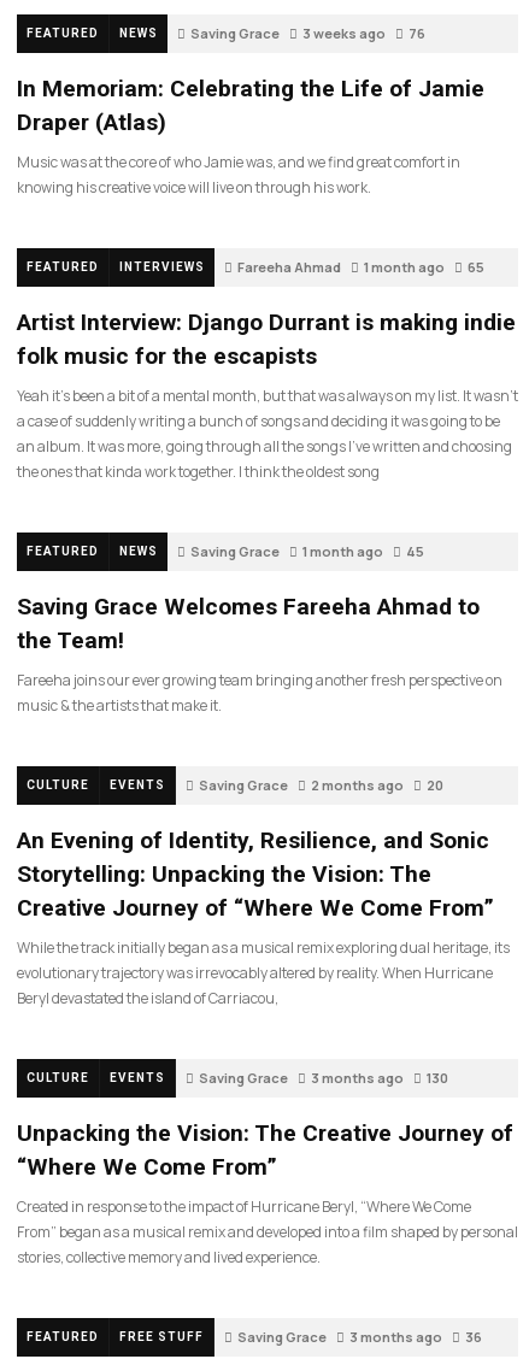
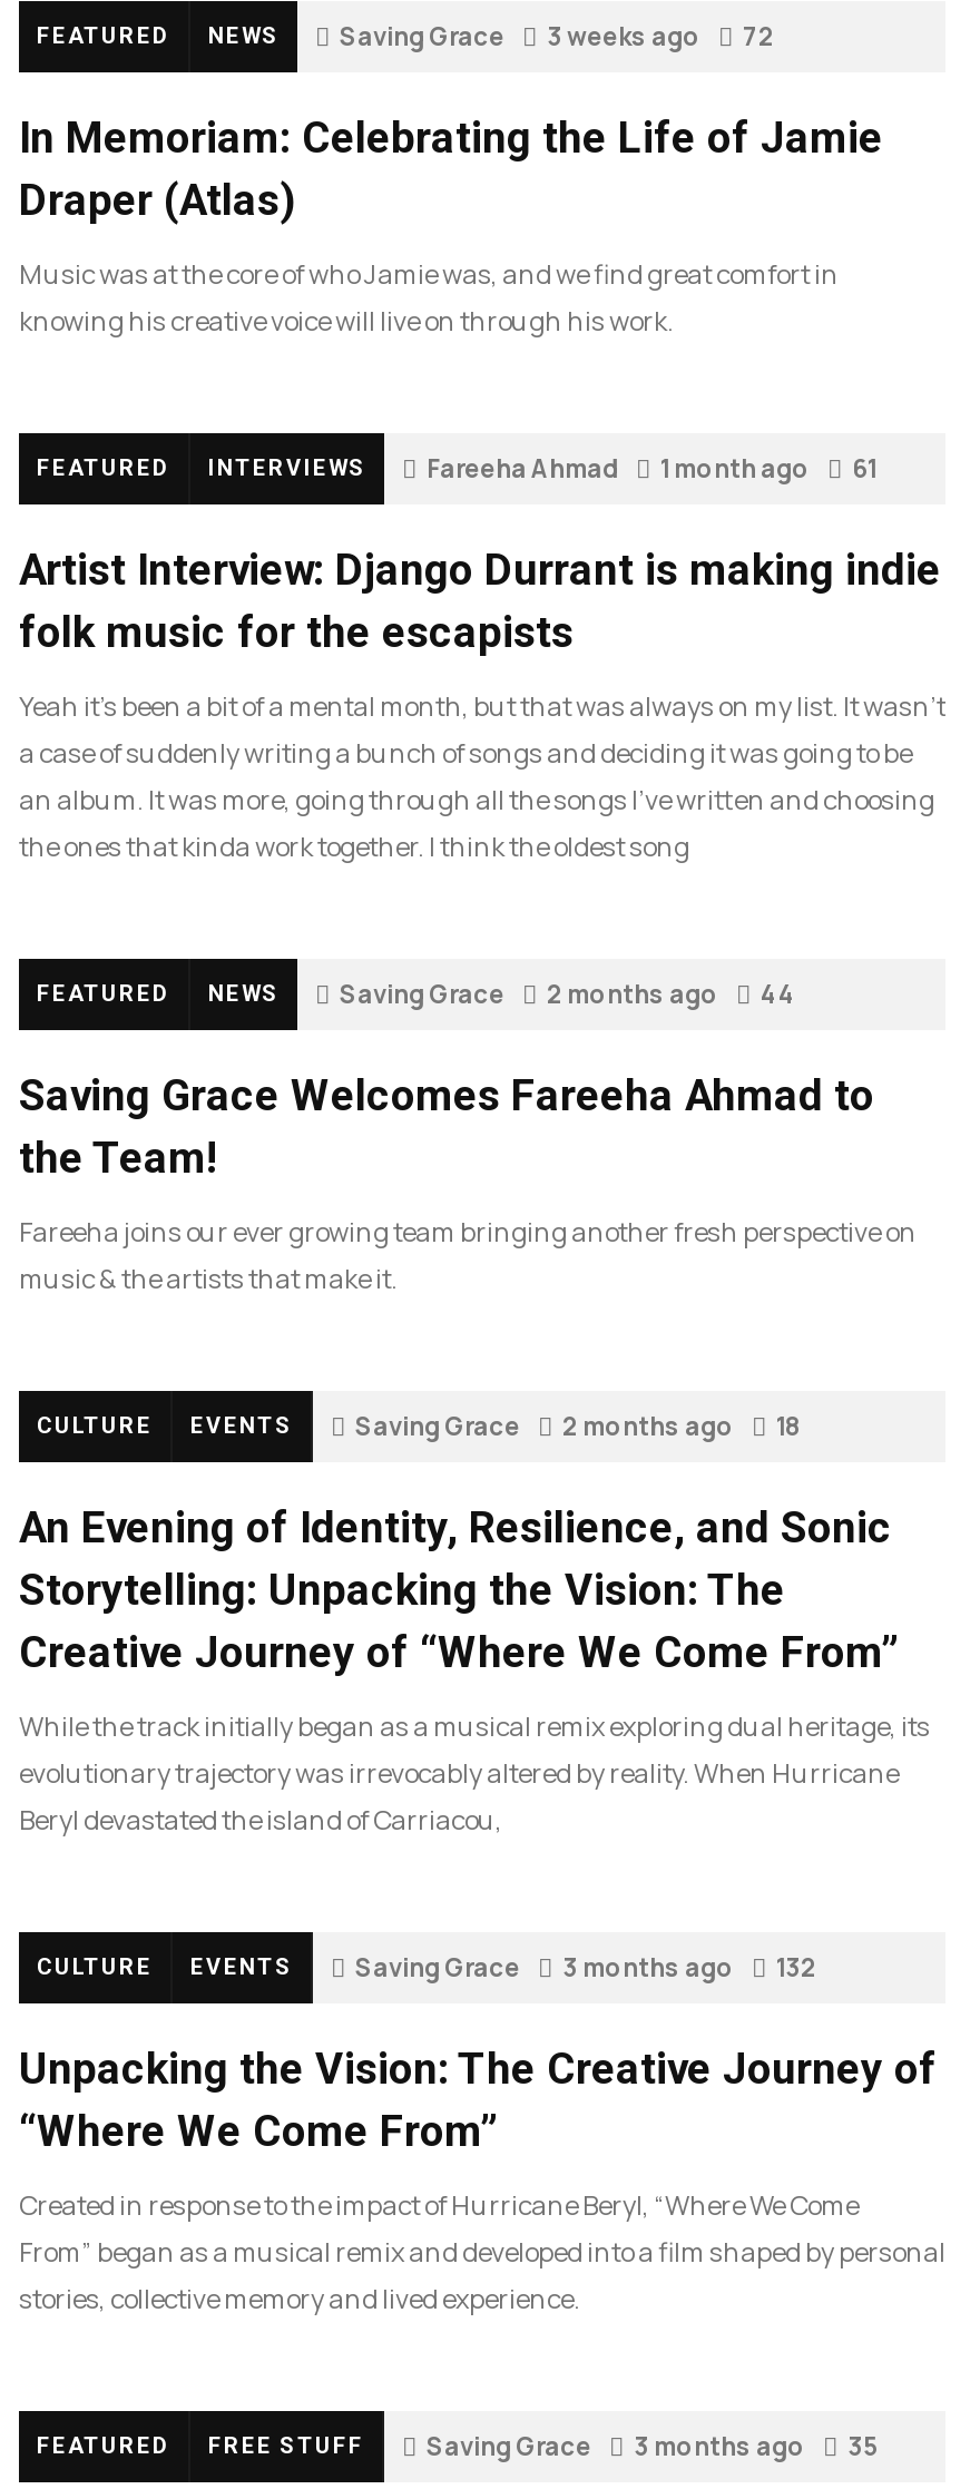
[190,24,425,42] Saving Grace 3 weeks ago 76 -> [340,19,774,52] Saving Grace 3 weeks ago 72
[237,258,484,276] Fareeha Ahmad 1 month ago 65 -> [427,451,876,484] Fareeha Ahmad 1 month ago 61
[302,542,383,560] 1 month ago -> [547,977,718,1010] 2 months ago
[406,542,424,560] 45 -> [761,977,796,1010] 44
[199,776,443,794] Saving Grace 2 months ago 20 -> [355,1409,801,1442] Saving Grace 2 months ago 18
[199,1069,448,1087] Saving Grace 3 months ago 130 -> [355,1950,816,1983] Saving Grace 3 months ago 132
[237,1328,482,1346] Saving Grace 3 months ago 36 -> [427,2429,879,2462] Saving Grace 3 months ago 35

